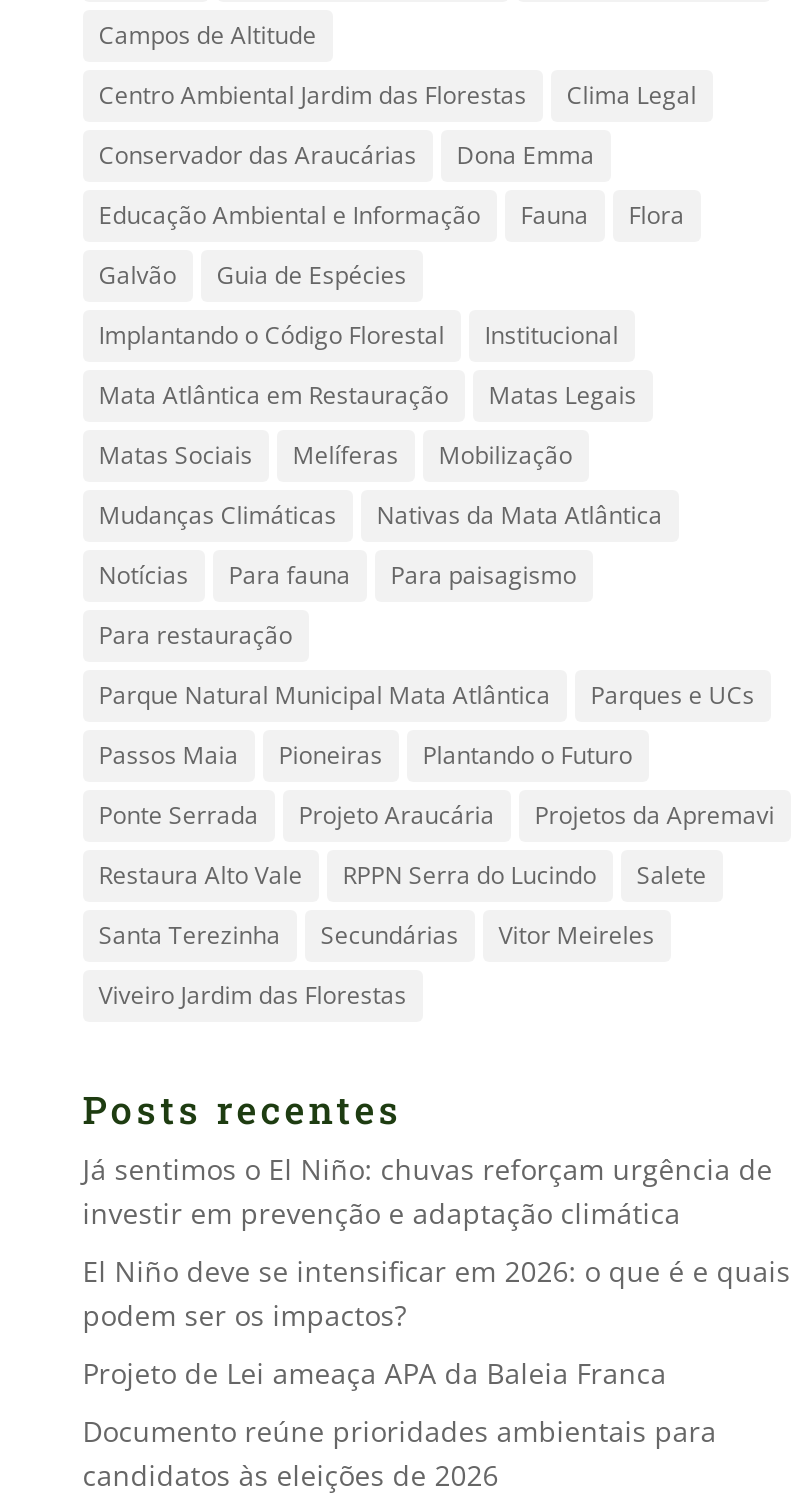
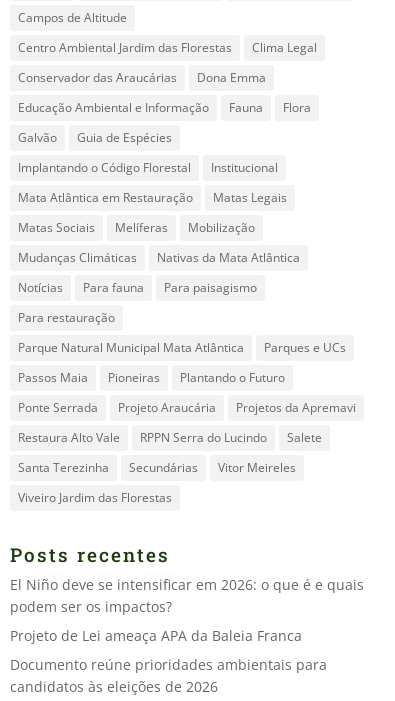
[83,1150,773,1232] Já sentimos o El Niño: chuvas reforçam urgência de | investir em prevenção e adaptação climática -> none

